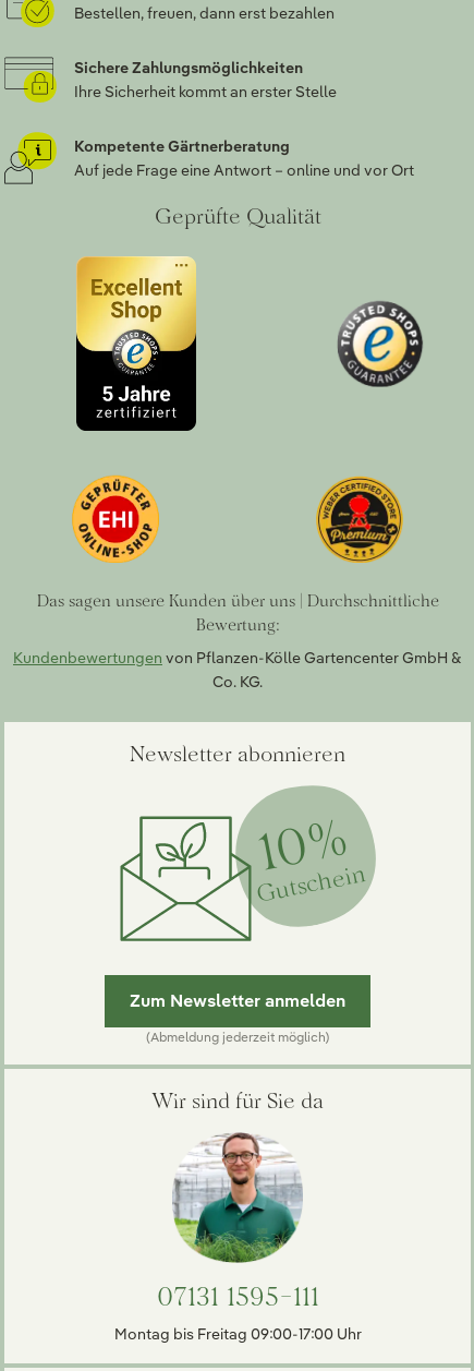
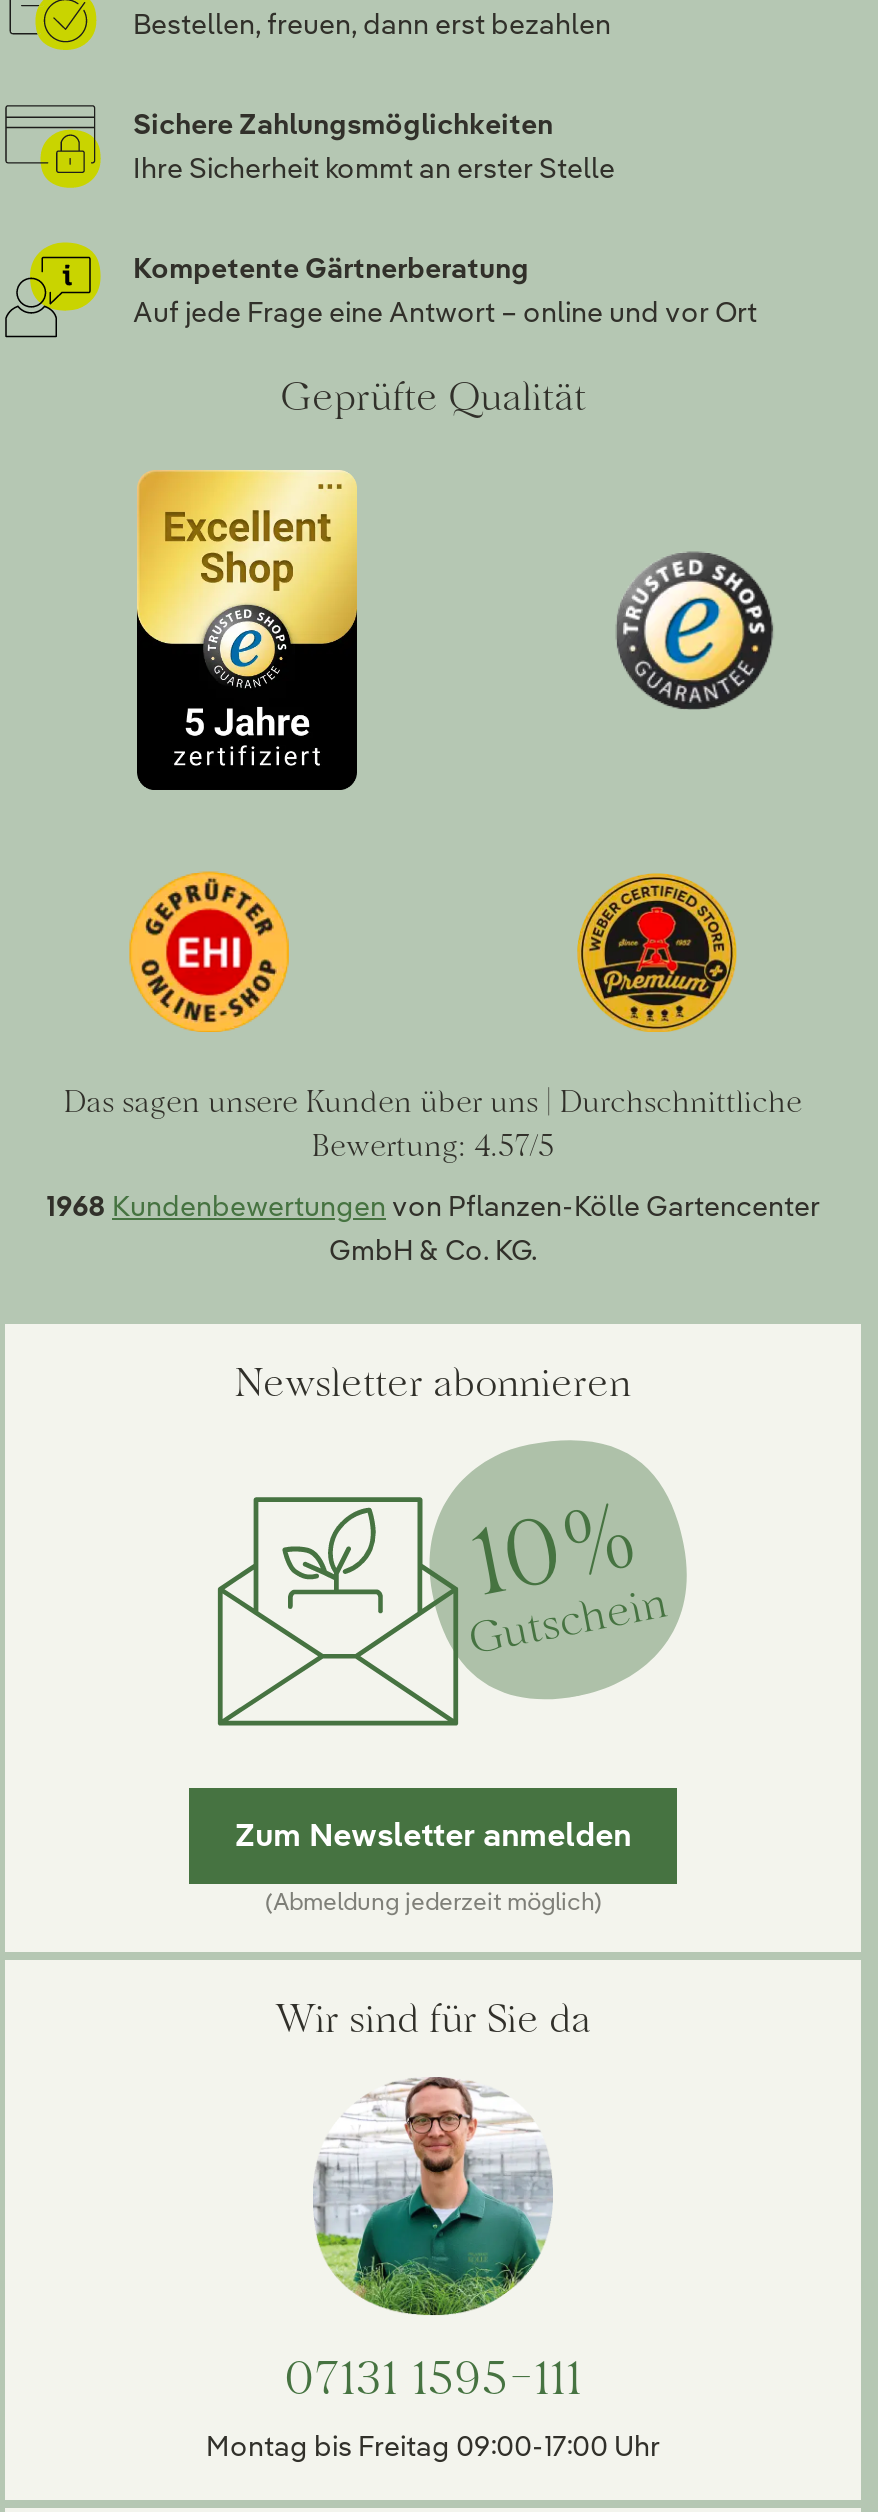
[196,614,279,635] Bewertung: -> [312,1126,554,1164] Bewertung: 4.57/5
[13,648,462,691] Kundenbewertungen von Pflanzen-Kölle Gartencenter GmbH & | Co. KG. -> [46,1188,820,1268] 1968 Kundenbewertungen von Pflanzen-Kölle Gartencenter | GmbH & Co. KG.

